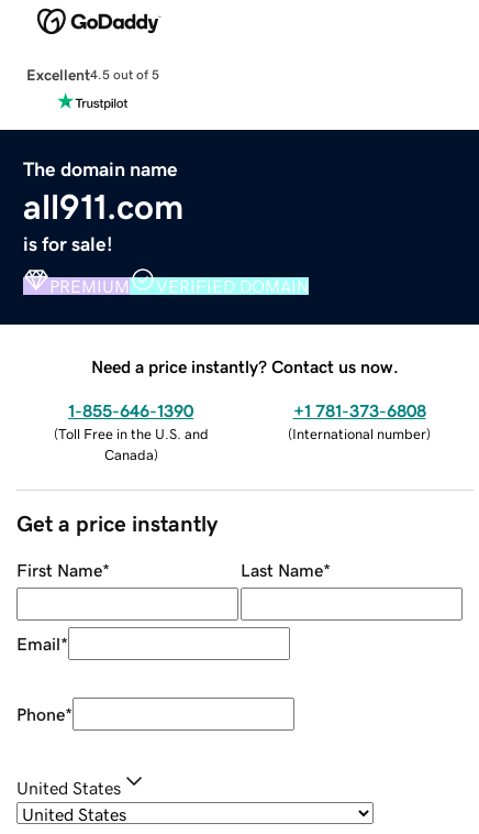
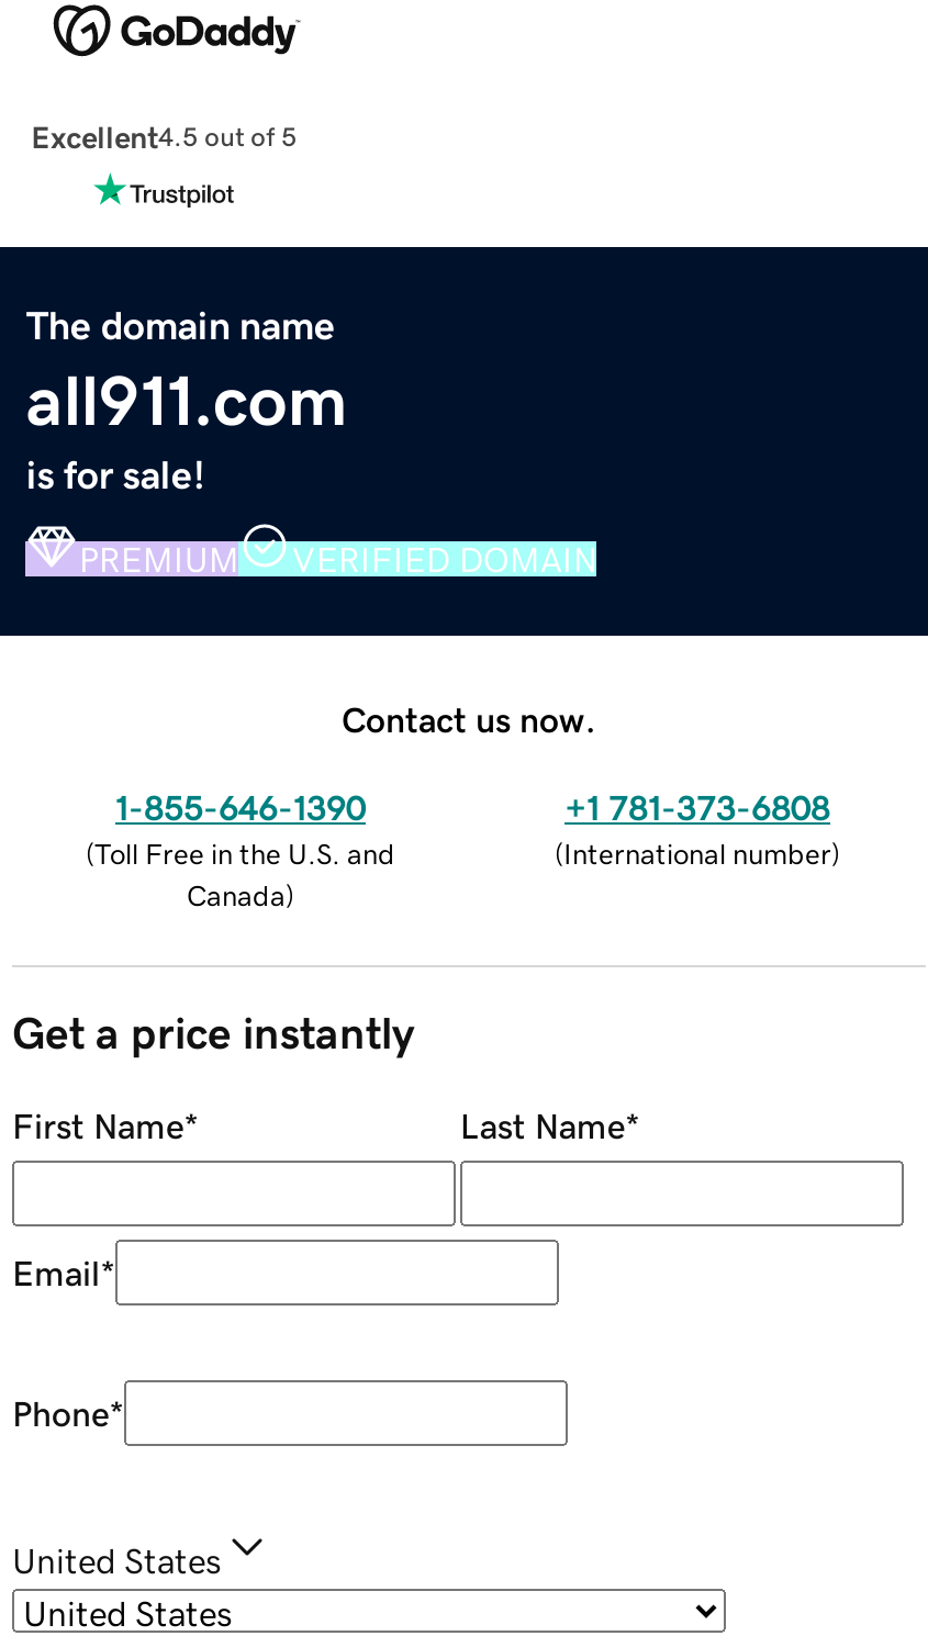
[91,357,399,375] Need a price instantly? Contact us now. -> [342,701,596,736] Contact us now.

